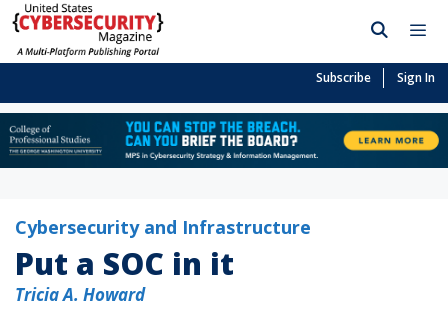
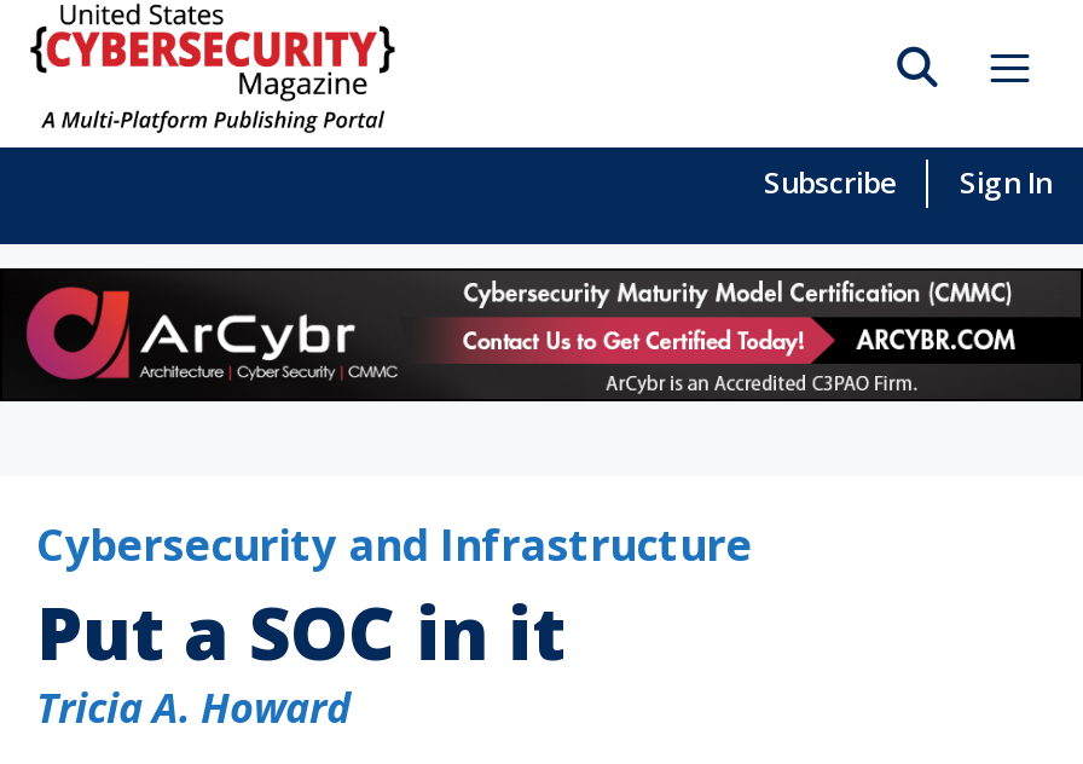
[3,113,445,168] [image] -> [7,268,1076,401] [image]

